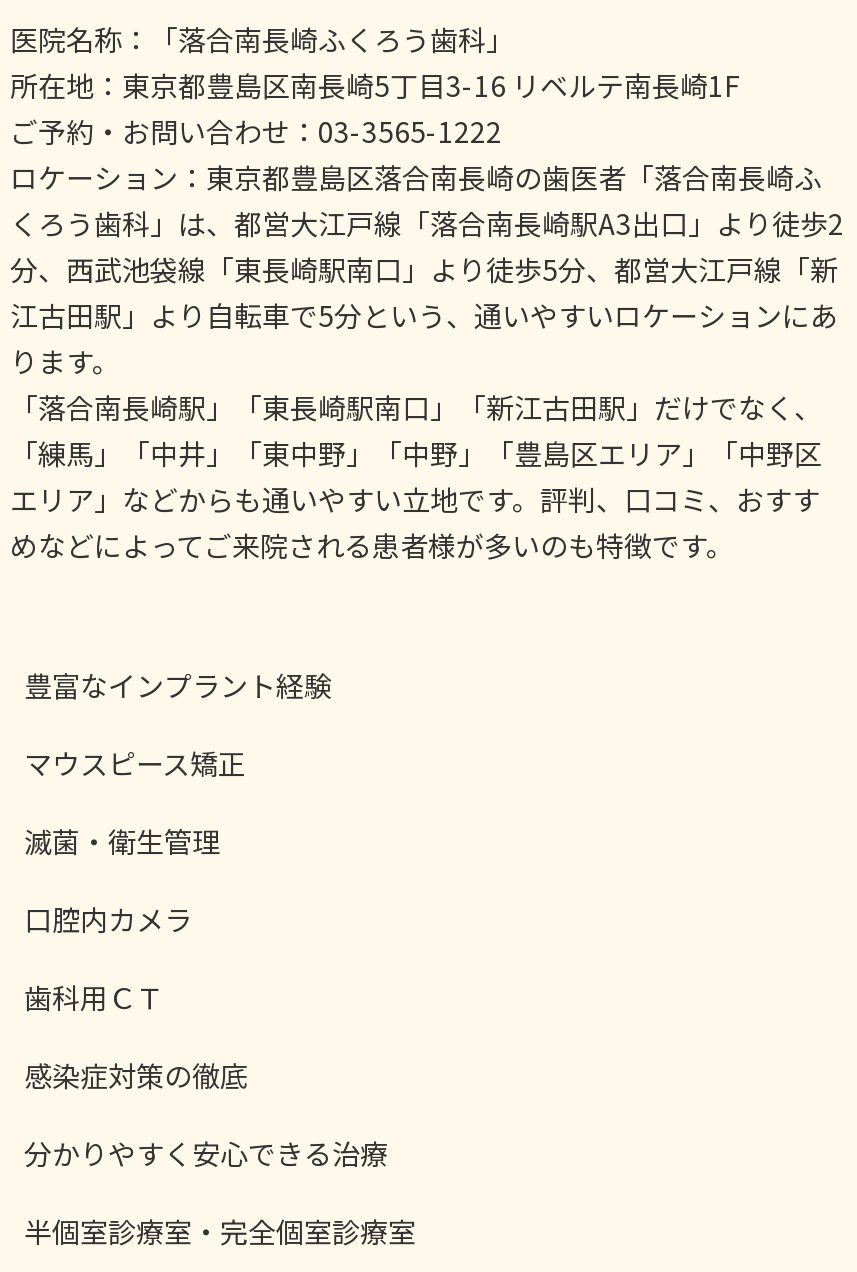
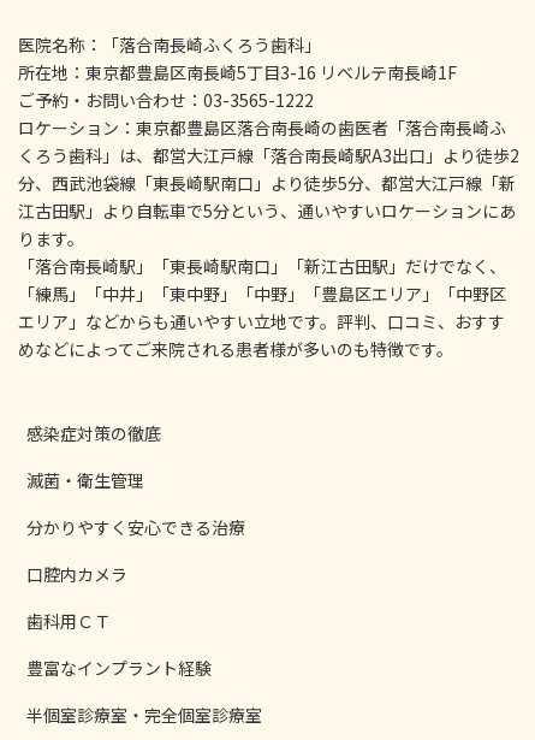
moved [24,665,332,705] -> [26,656,212,680]: 豊富なインプラント経験
[24,743,246,783] マウスピース矯正 -> none
moved [24,1055,248,1095] -> [26,421,161,445]: 感染症対策の徹底
moved [24,1133,388,1173] -> [26,515,245,539]: 分かりやすく安心できる治療

